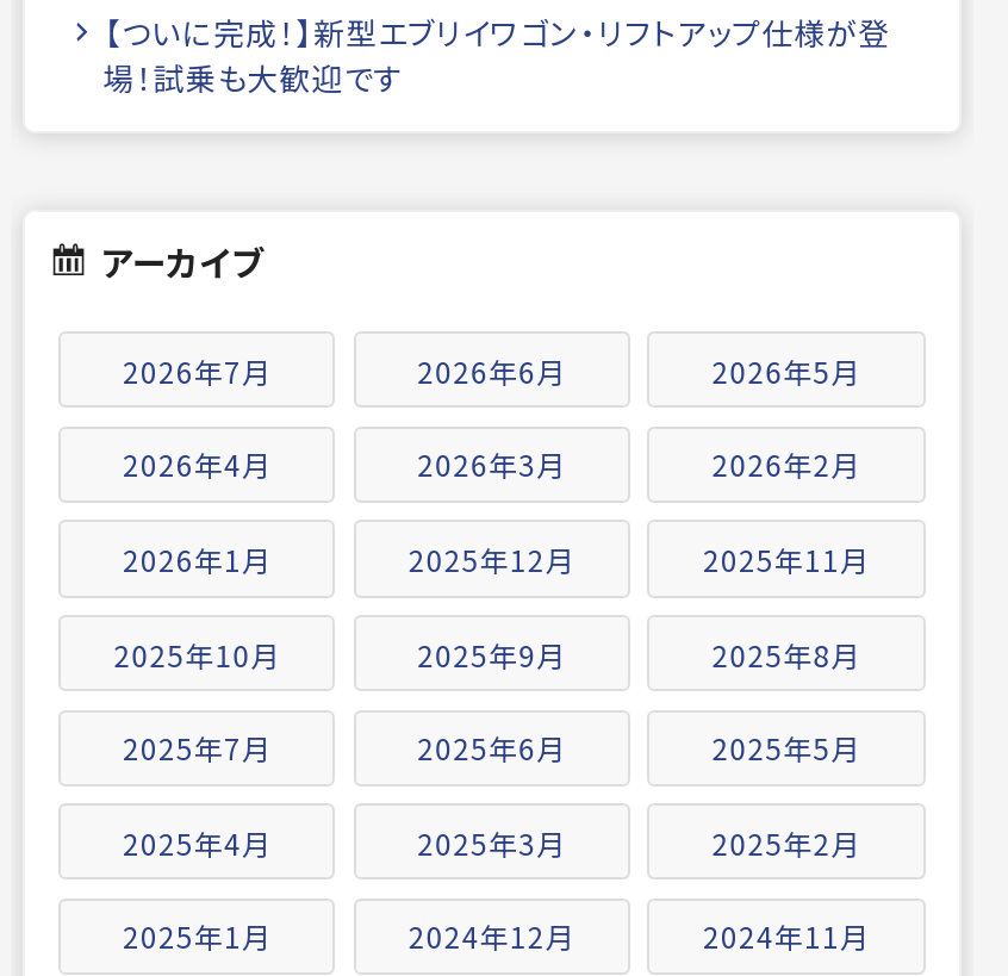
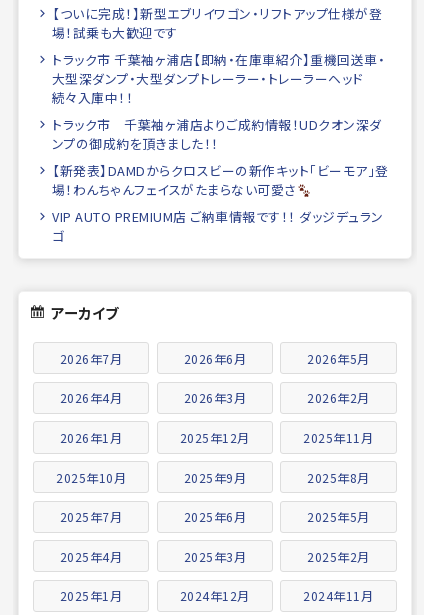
none -> [52,50,389,245] トラック市 千葉袖ヶ浦店【即納・在庫車紹介】重機回送車・ | 大型深ダンプ・大型ダンプトレーラー・トレーラーヘッド | 続々入庫中！！ | トラック市 千葉袖ヶ浦店よりご成約情報！UDクオン深ダ | ンプの御成約を頂きました！！ | 【新発表】DAMDからクロスビーの新作キット「ビーモア」登 | 場！わんちゃんフェイスがたまらない可愛さ | VIP AUTO PREMIUM店 ご納車情報です！！ ダッジデュラン | ゴ

